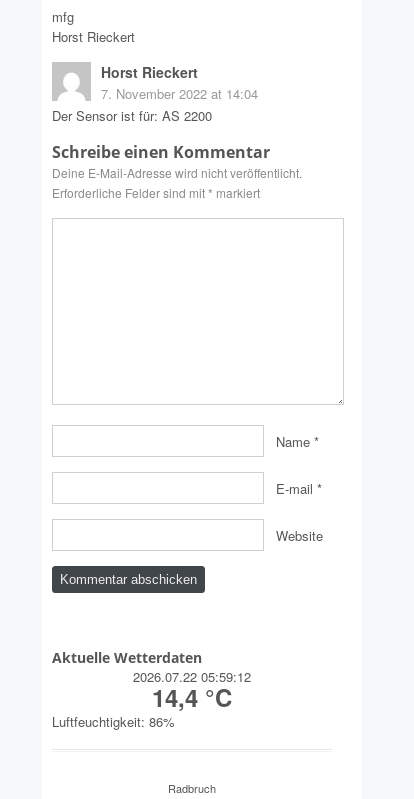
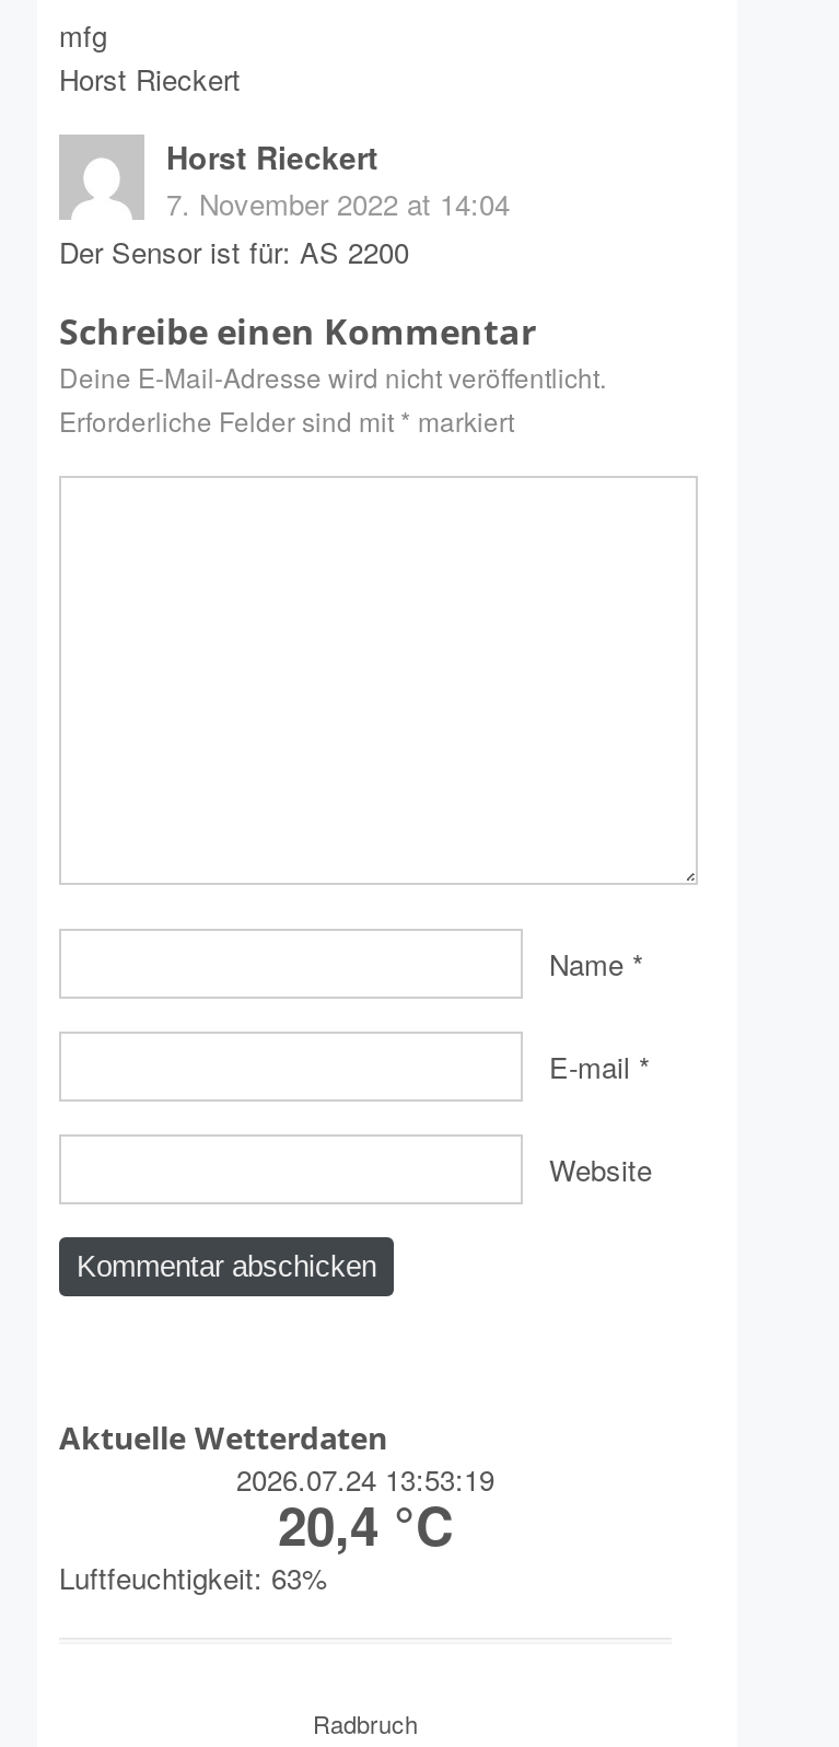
[133,667,251,686] 2026.07.22 05:59:12 -> [236,1459,494,1501] 2026.07.24 13:53:19
[152,680,232,714] 14,4 °C -> [278,1488,453,1562] 20,4 °C
[52,712,175,731] Luftfeuchtigkeit: 86% -> [59,1558,328,1599] Luftfeuchtigkeit: 63%

